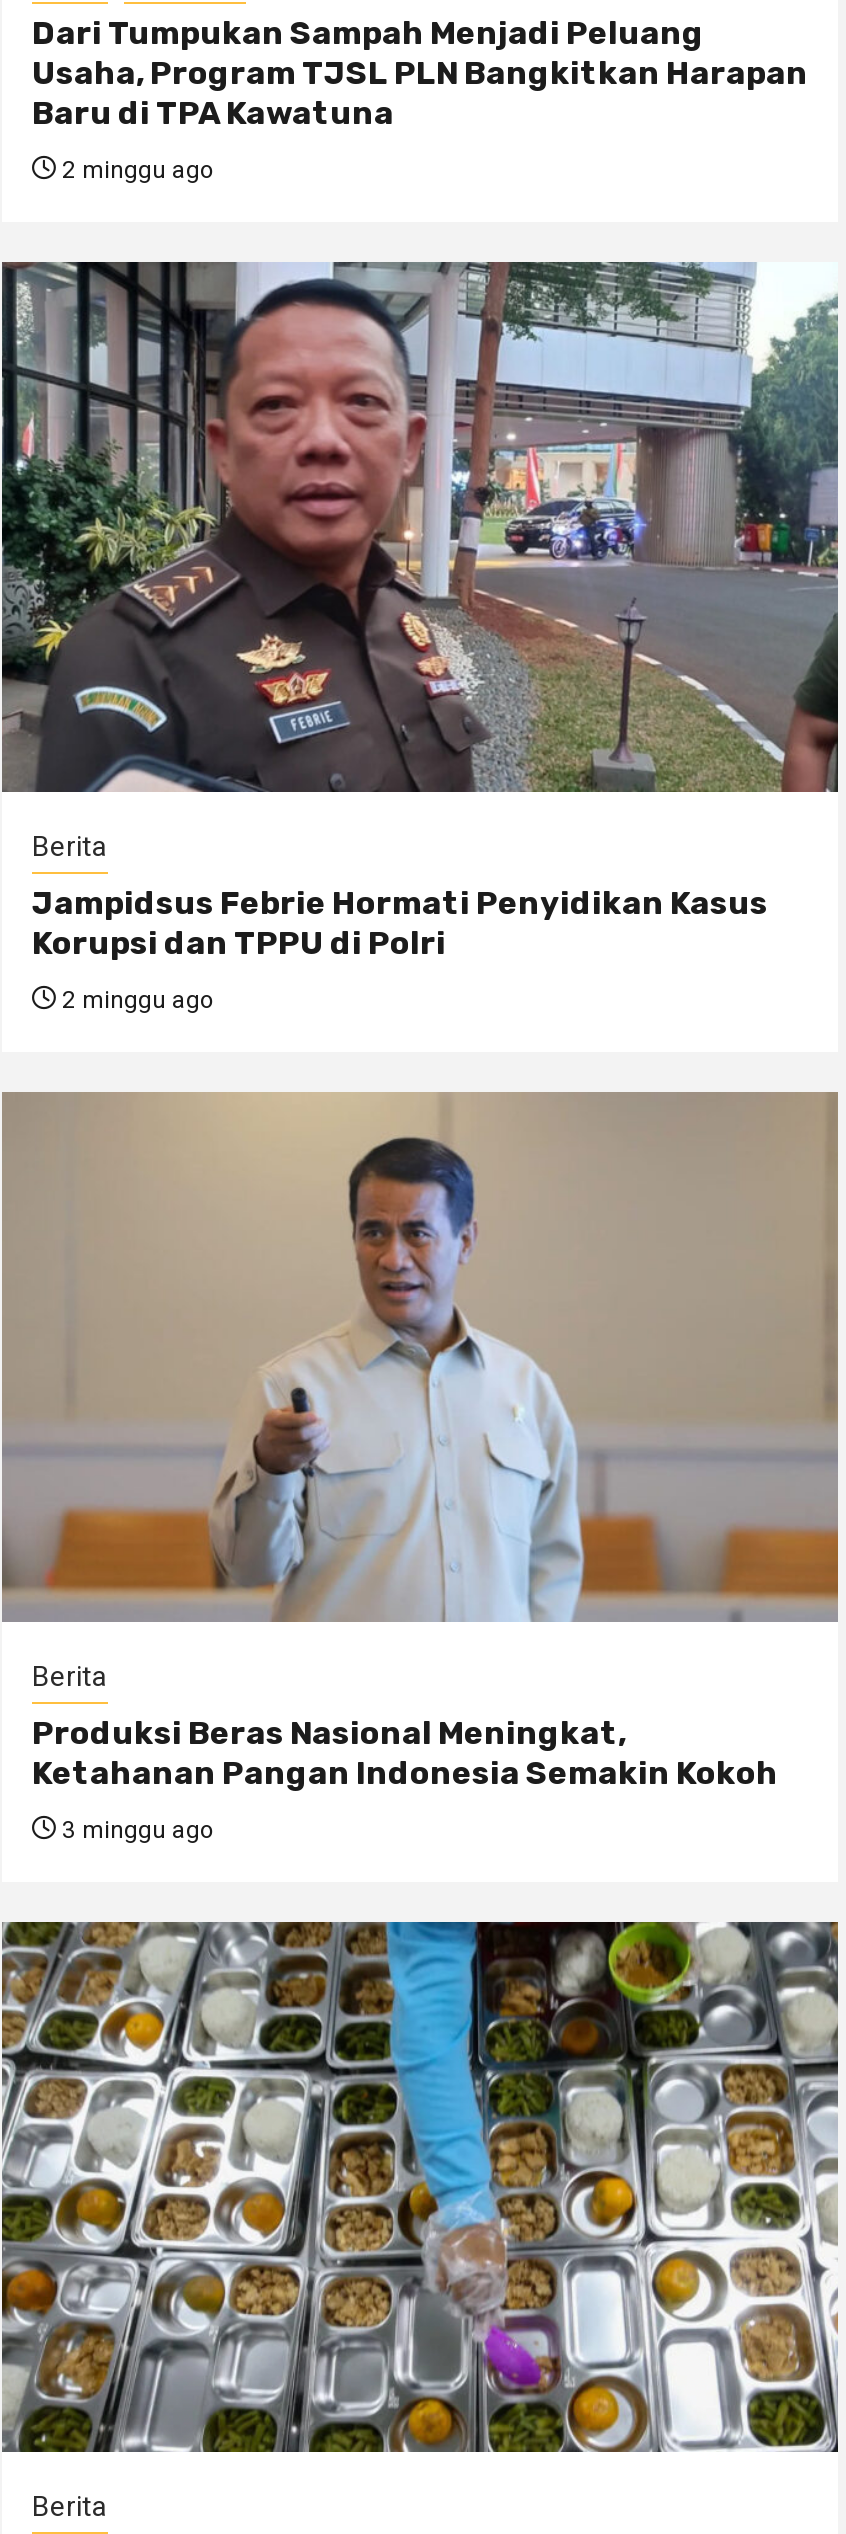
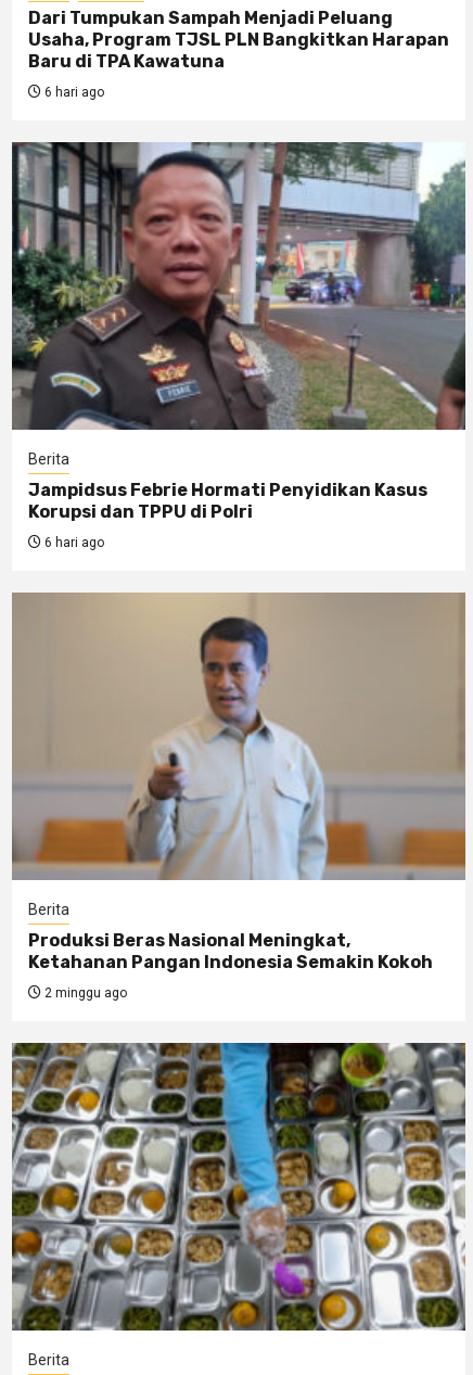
[56,156,214,184] 2 minggu ago -> [41,85,104,100] 6 hari ago
[56,986,214,1014] 2 minggu ago -> [41,535,104,550] 6 hari ago
[56,1816,214,1844] 3 minggu ago -> [41,985,127,1001] 2 minggu ago

